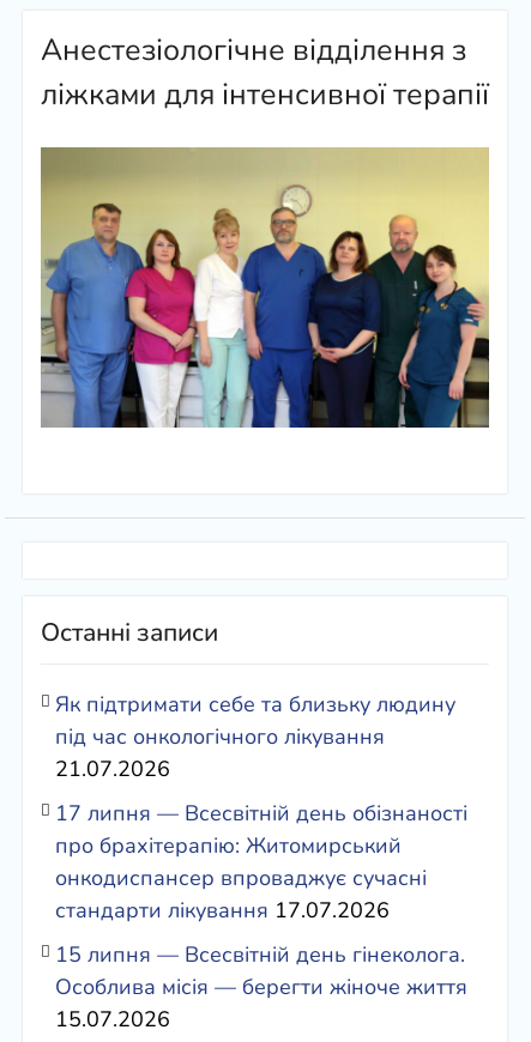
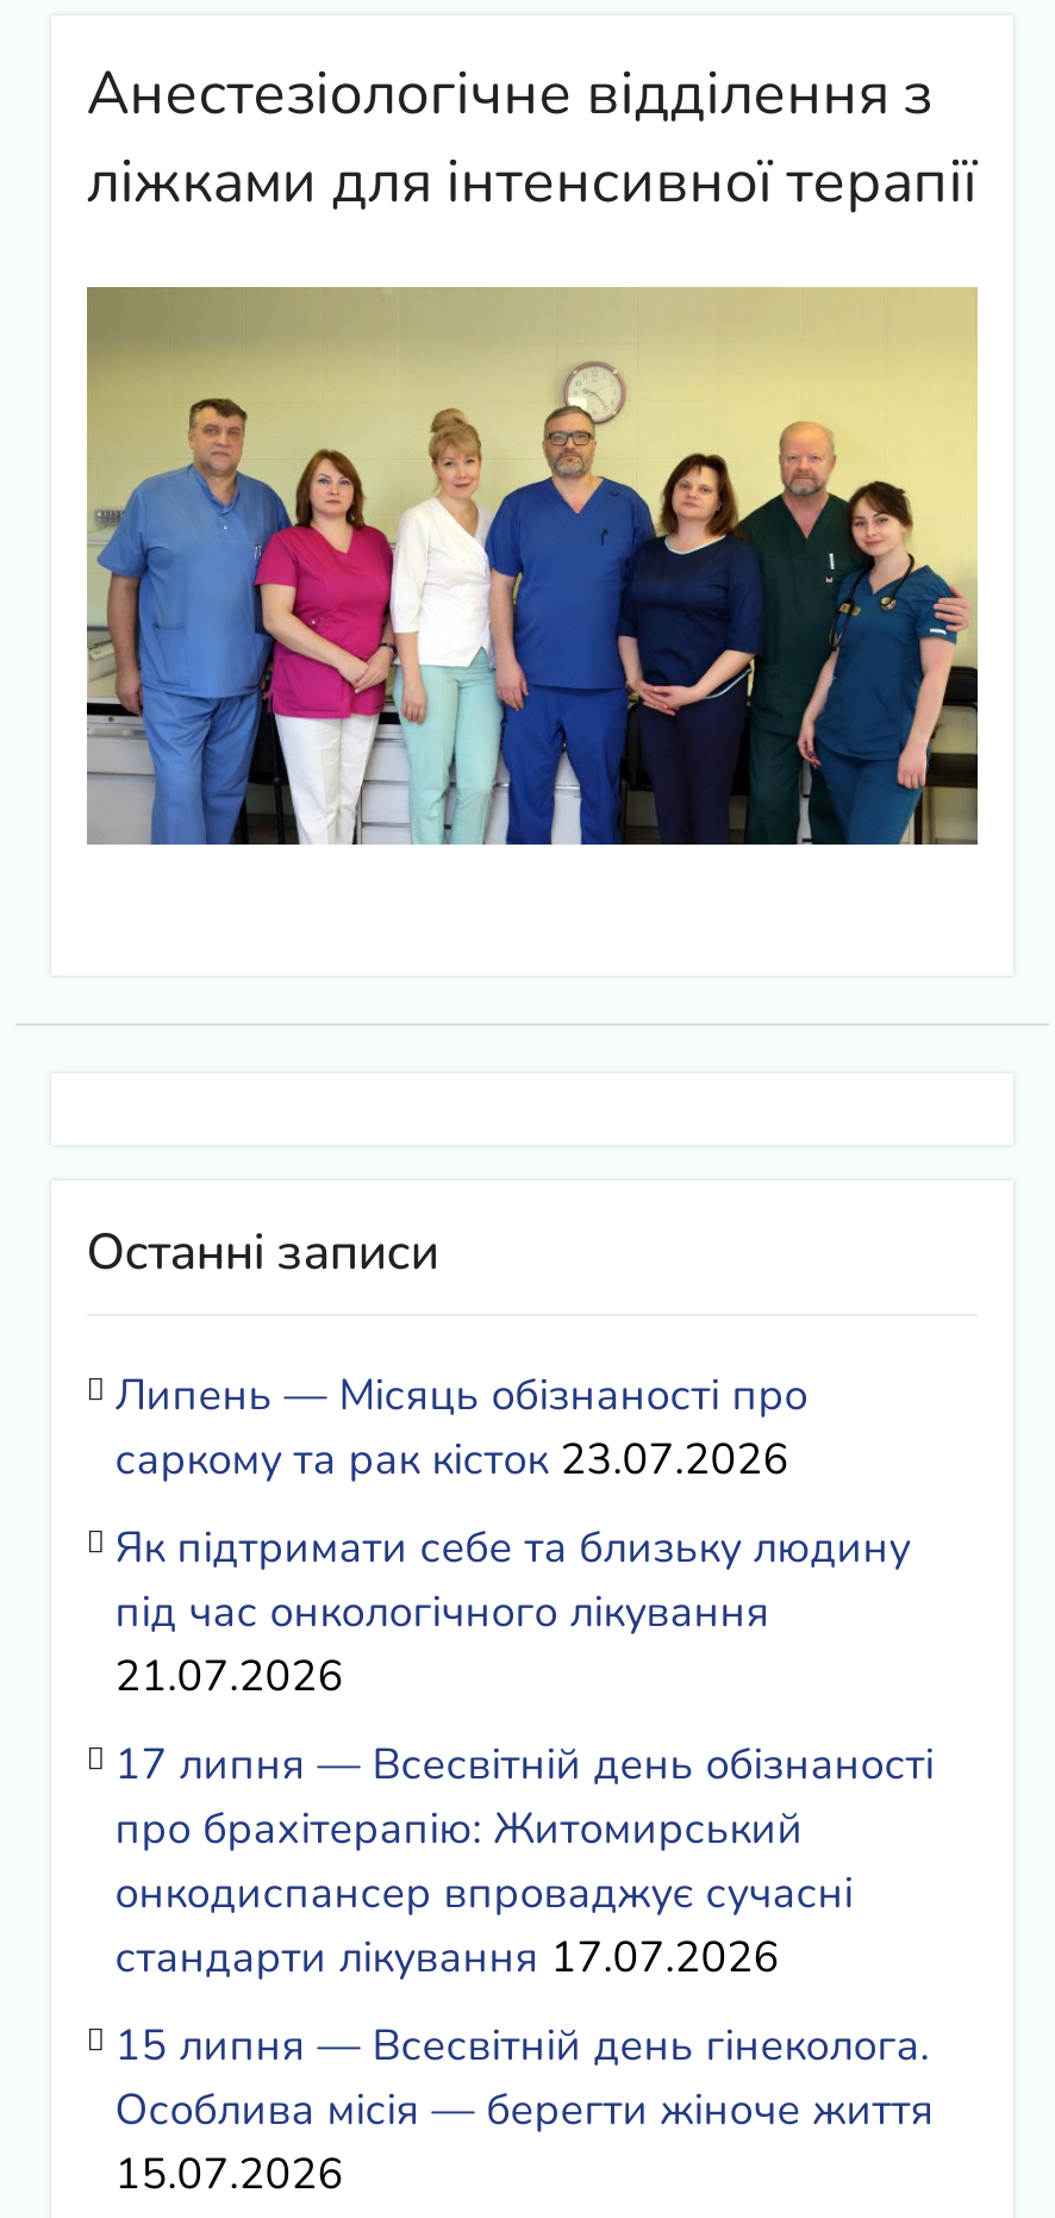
none -> [115,1367,808,1489] Липень — Місяць обізнаності про | саркому та рак кісток 23.07.2026

